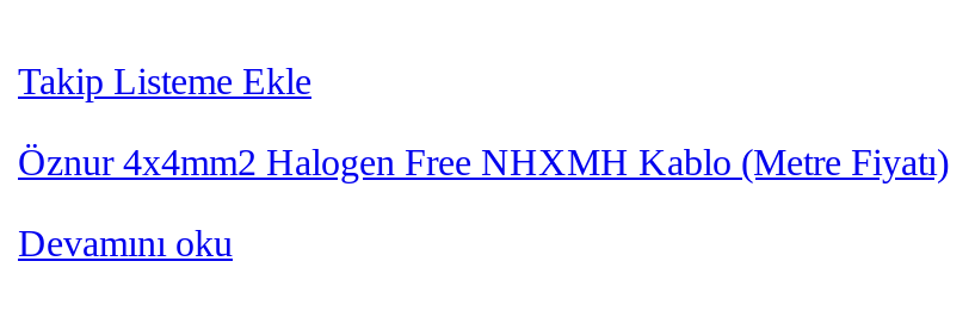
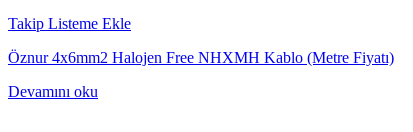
[18,143,949,183] Öznur 4x4mm2 Halogen Free NHXMH Kablo (Metre Fiyatı) -> [8,49,394,66] Öznur 4x6mm2 Halojen Free NHXMH Kablo (Metre Fiyatı)

